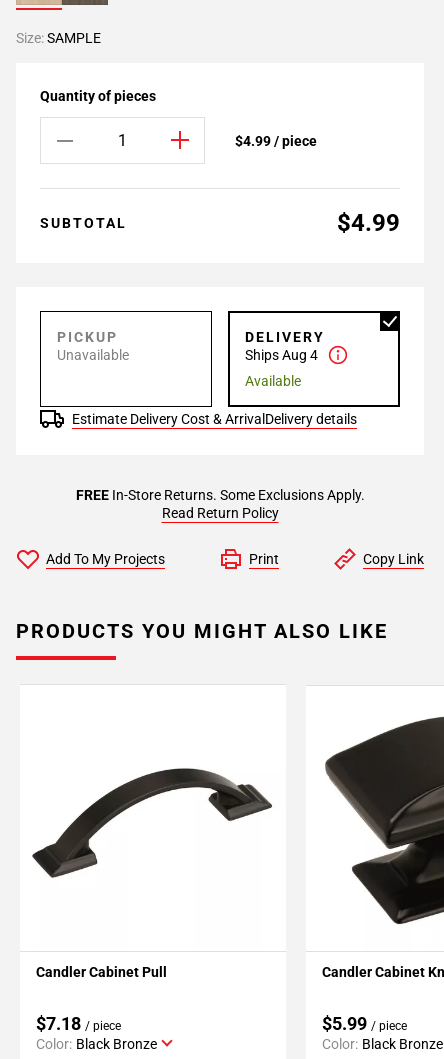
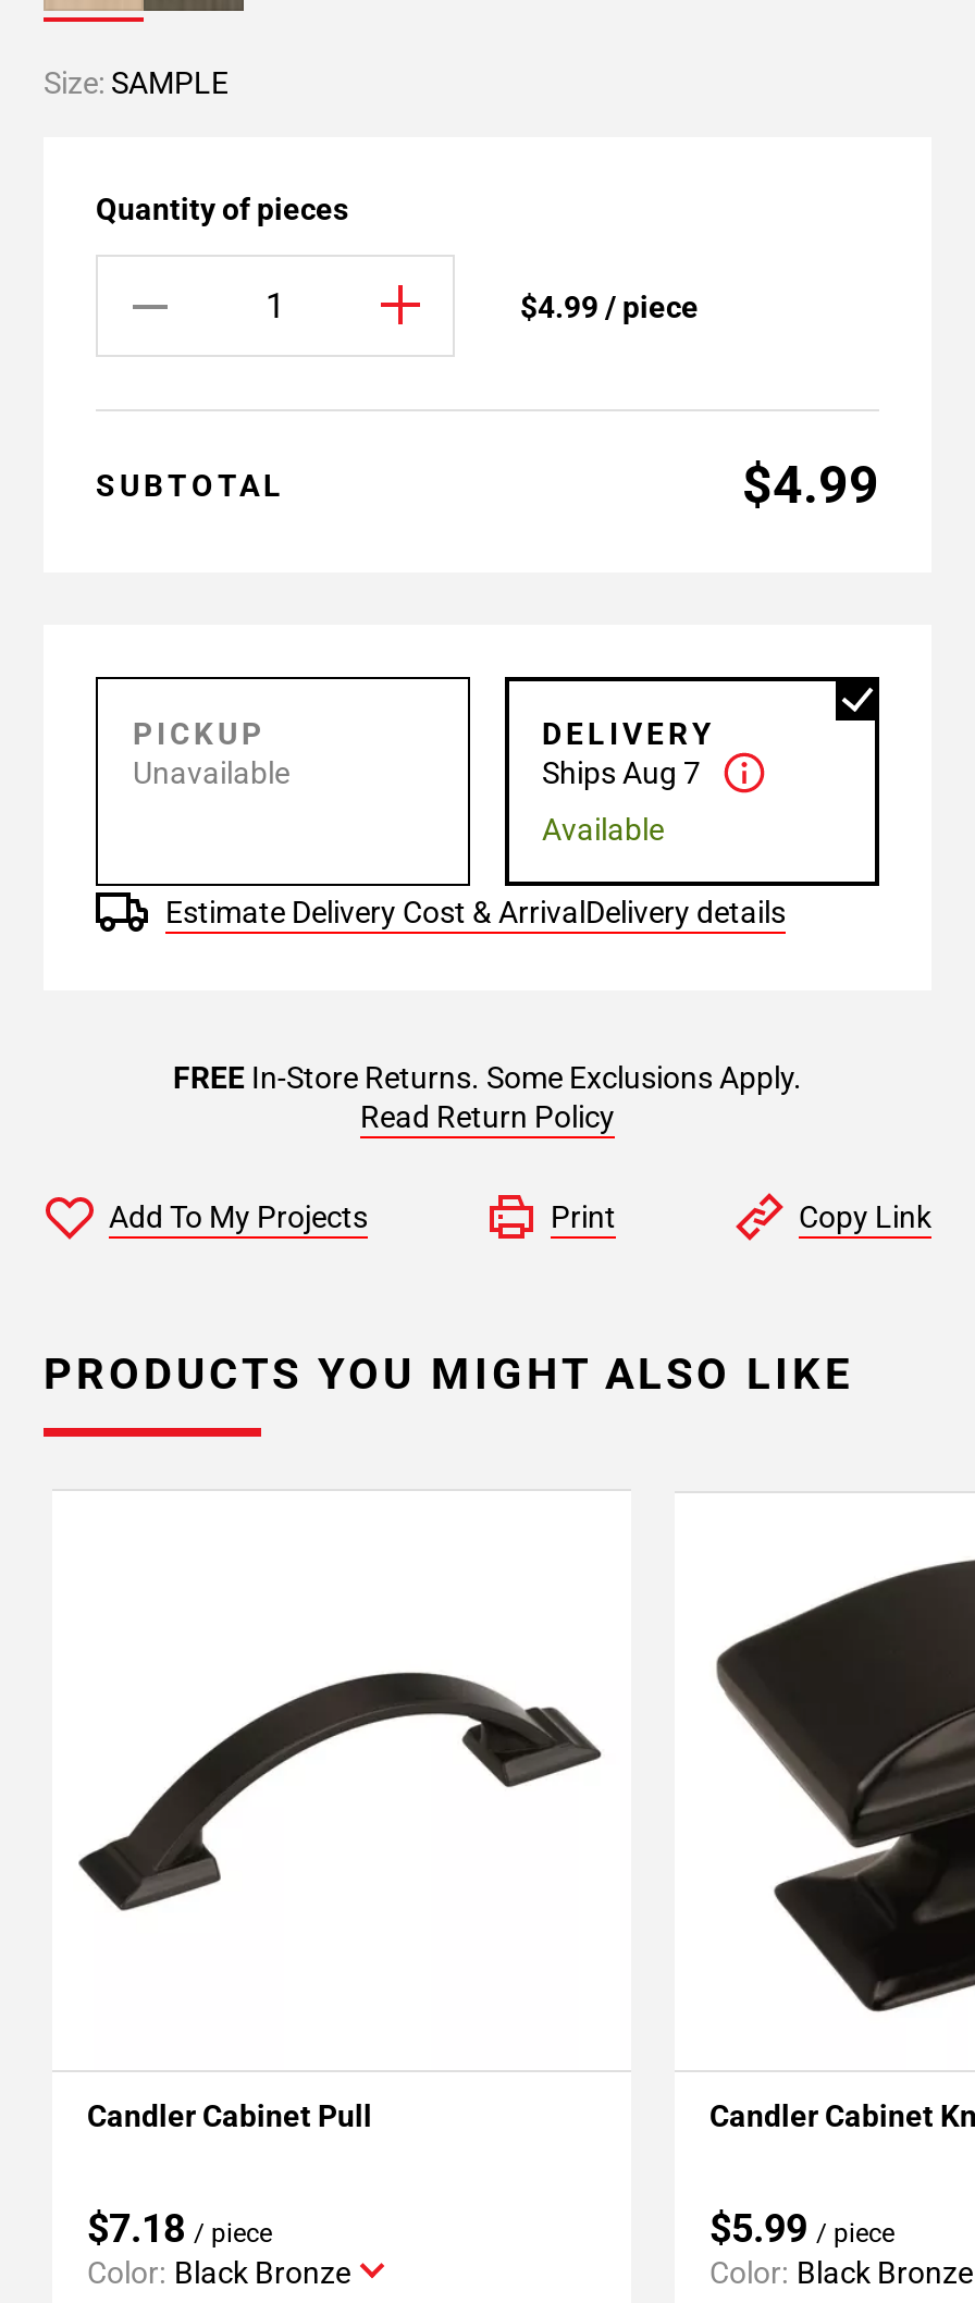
[245,347,318,363] Ships Aug 4 -> [542,755,701,790] Ships Aug 7

